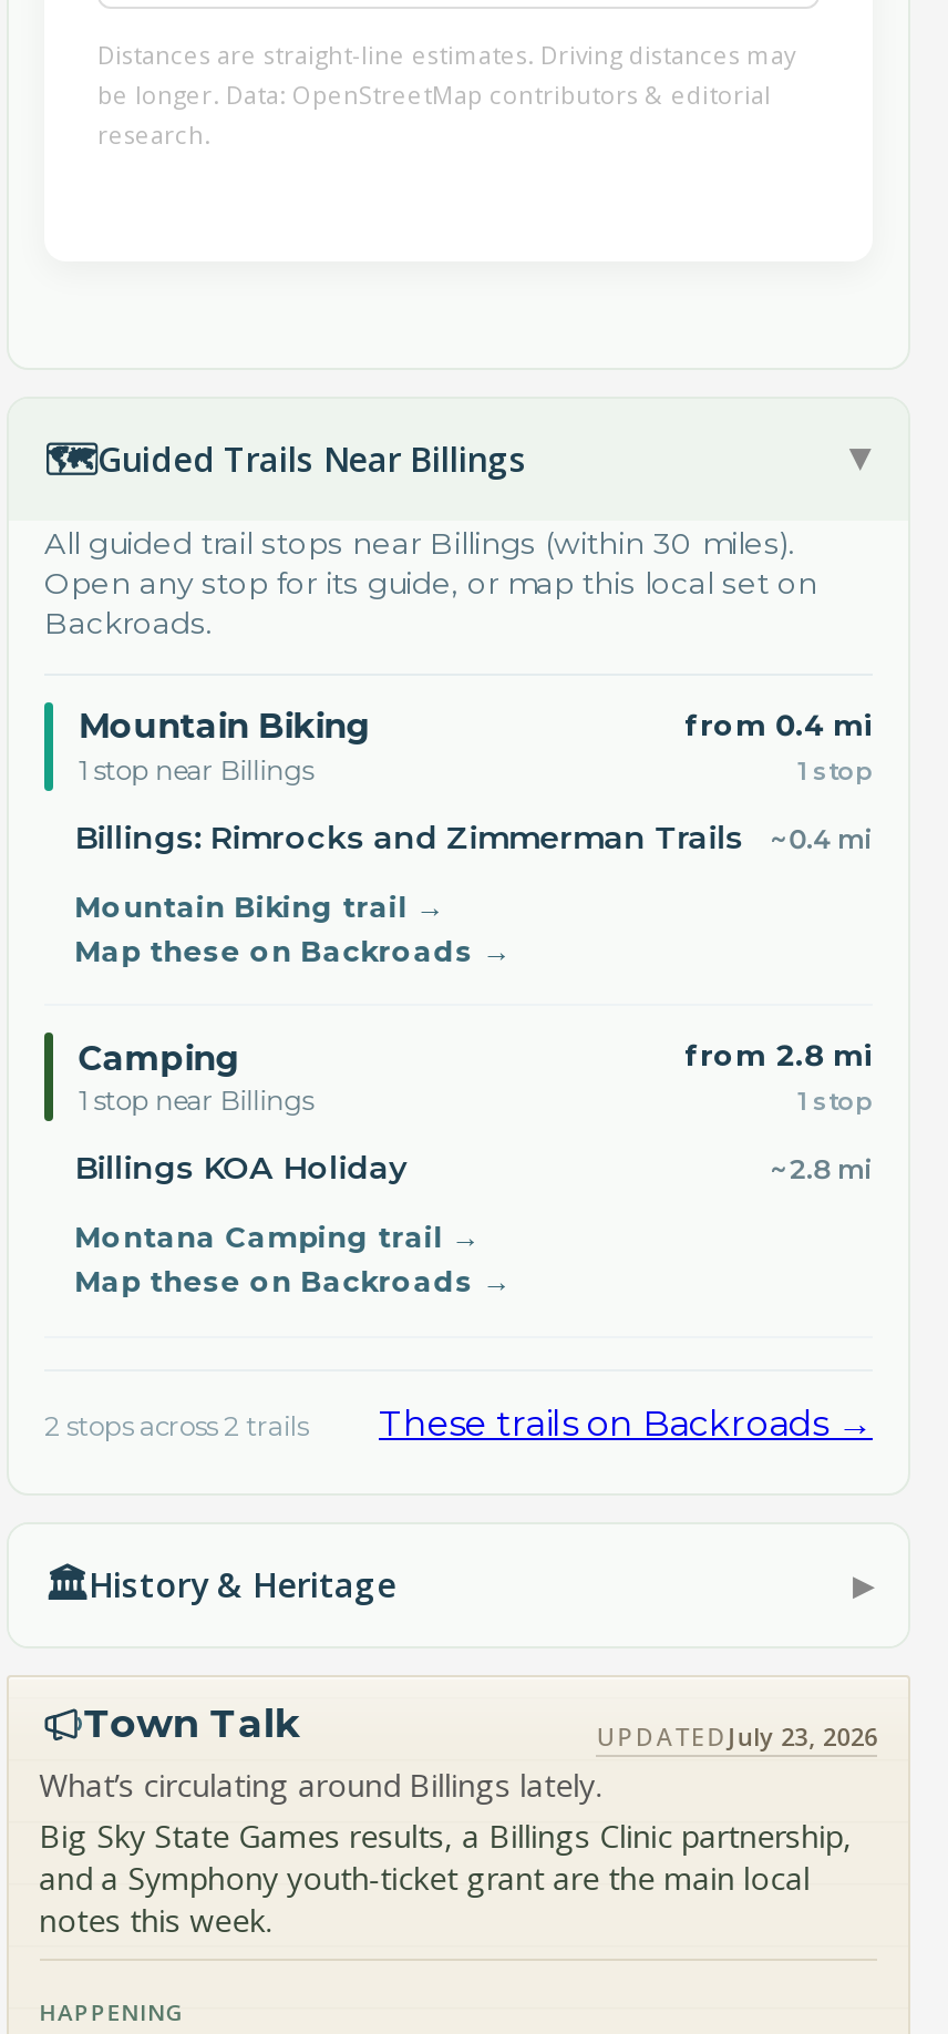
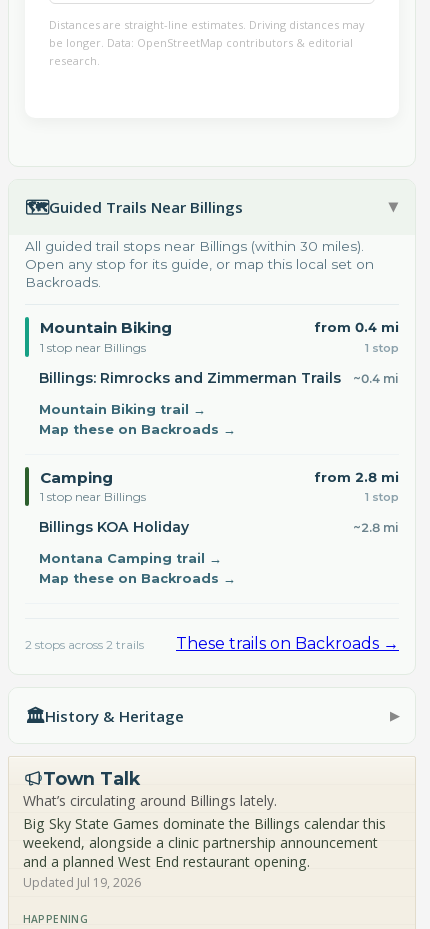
[597,1720,878,1753] UPDATED July 23, 2026 -> none
[39,1814,852,1940] Big Sky State Games results, a Billings Clinic partnership, | and a Symphony youth-ticket grant are the main local | notes this week. -> [23,814,386,891] Big Sky State Games dominate the Billings calendar this | weekend, alongside a clinic partnership announcement | and a planned West End restaurant opening. | Updated Jul 19, 2026

